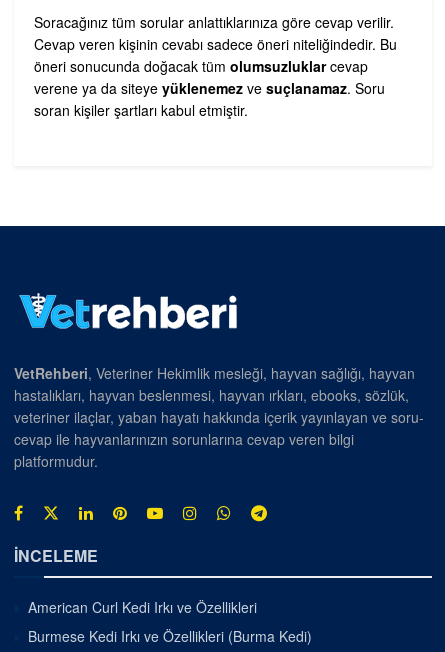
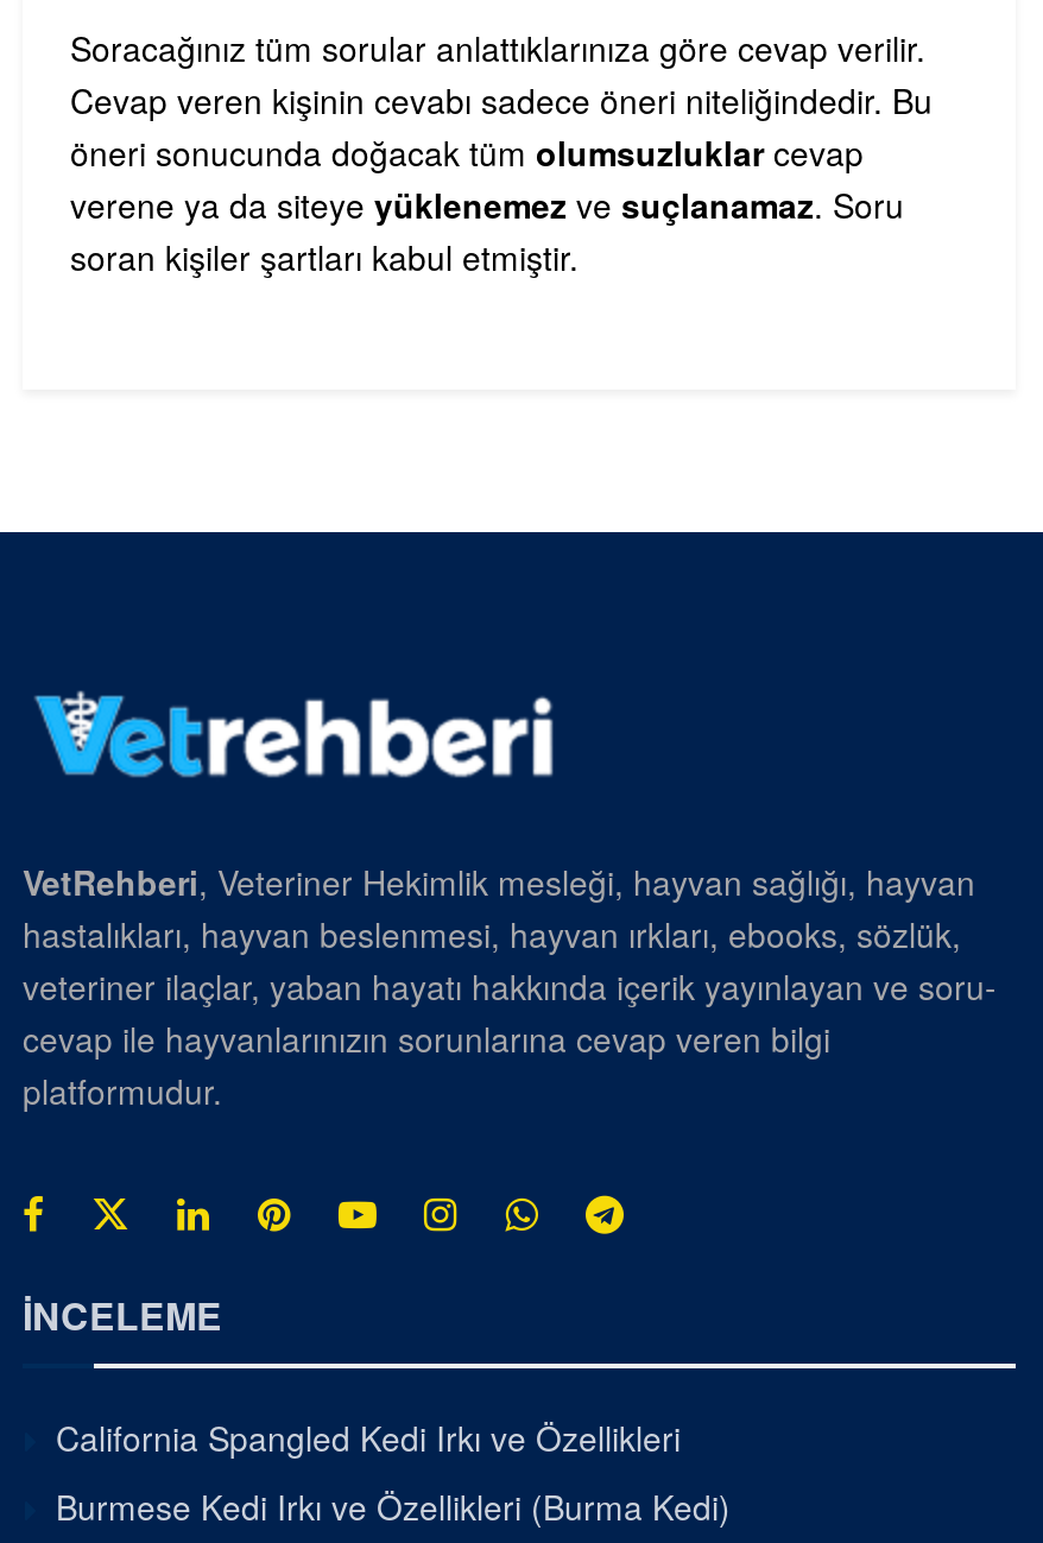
[28,597,257,617] American Curl Kedi Irkı ve Özellikleri -> [56,1414,681,1462] California Spangled Kedi Irkı ve Özellikleri

